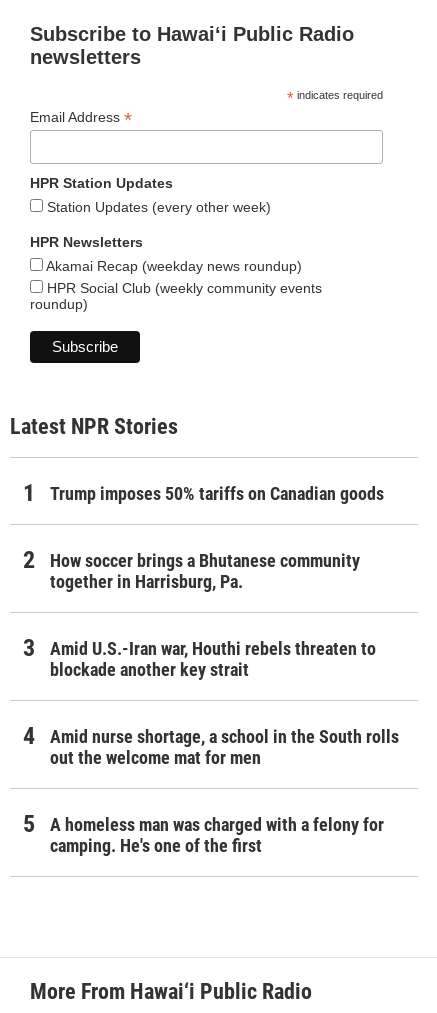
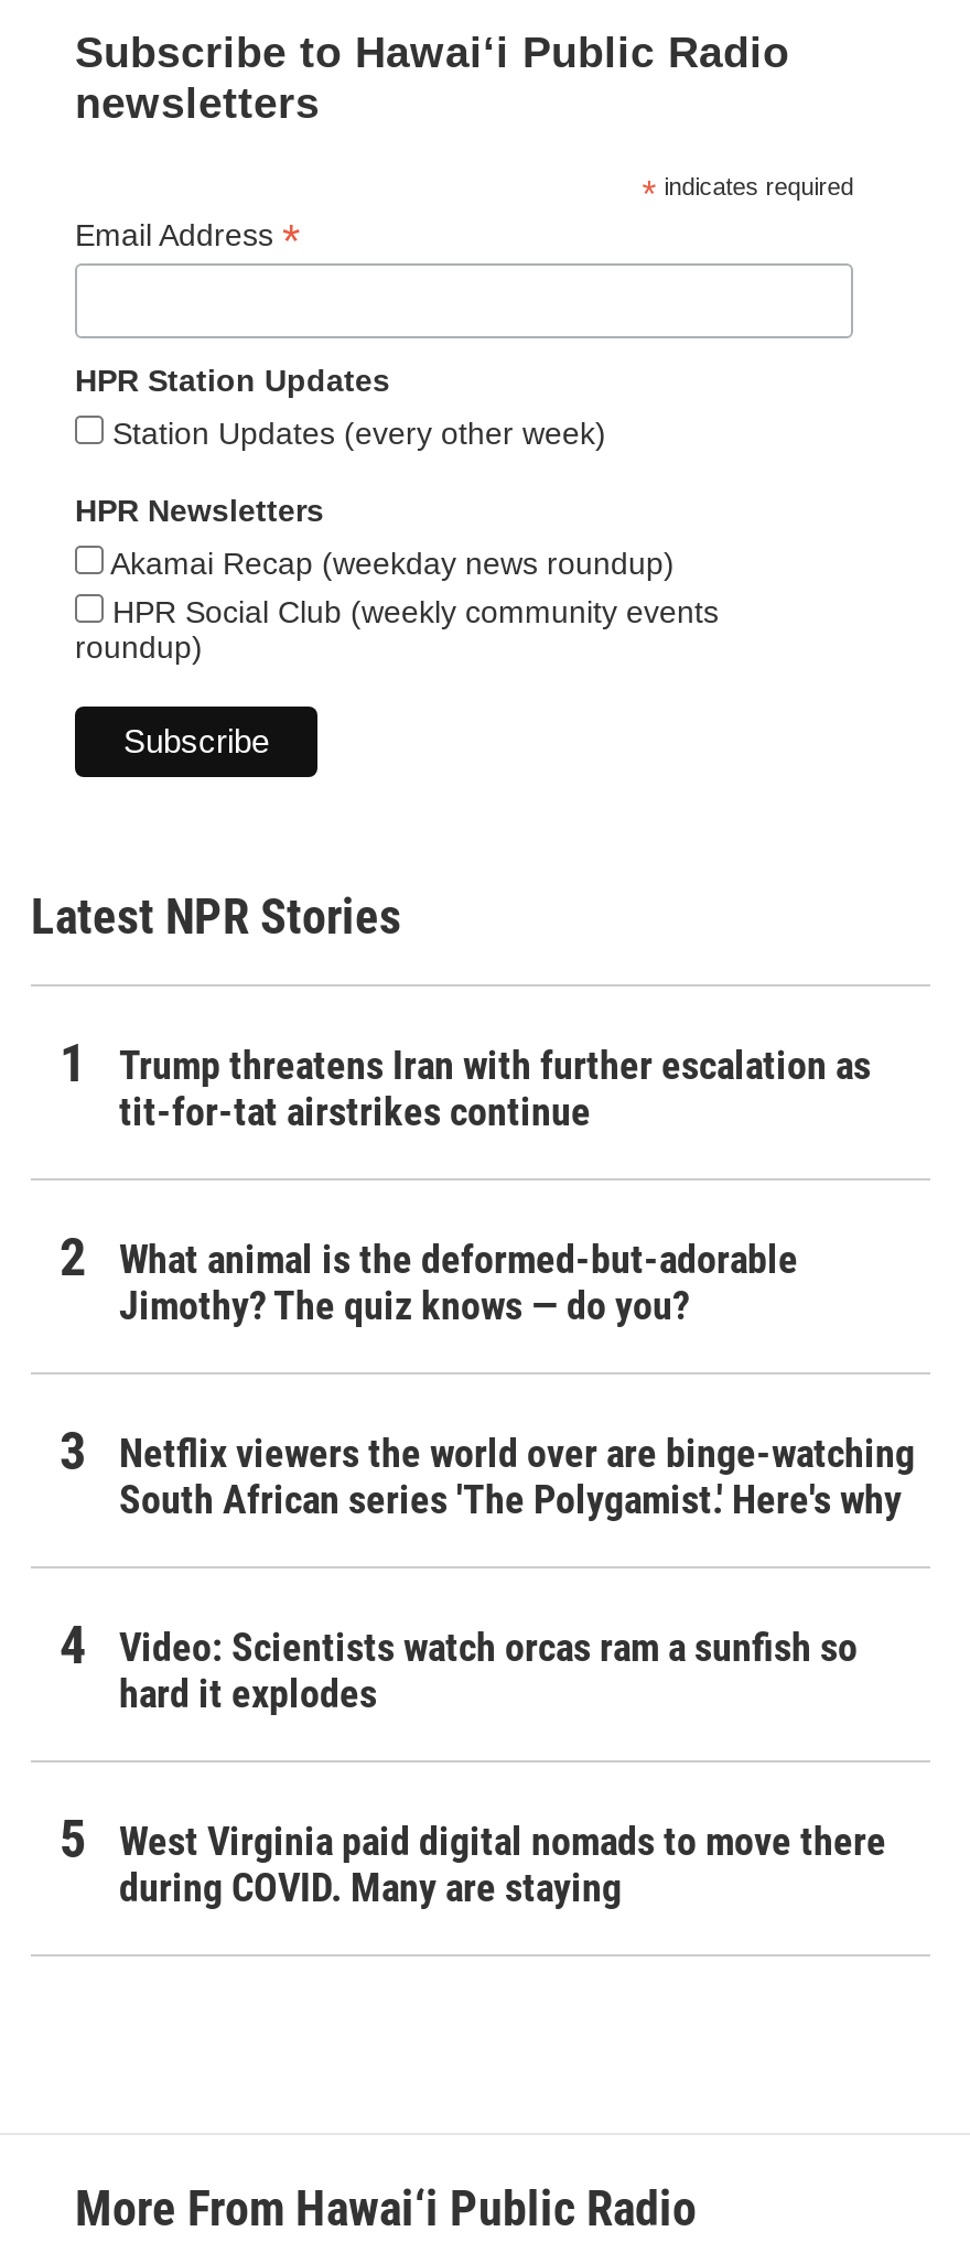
[50,483,384,504] Trump imposes 50% tariffs on Canadian goods -> [119,1043,871,1135] Trump threatens Iran with further escalation as | tit-for-tat airstrikes continue
[50,550,360,592] How soccer brings a Bhutanese community | together in Harrisburg, Pa. -> [119,1237,798,1329] What animal is the deformed-but-adorable | Jimothy? The quiz knows — do you?
[50,638,376,680] Amid U.S.-Iran war, Houthi rebels threaten to | blockade another key strait -> [119,1431,915,1523] Netflix viewers the world over are binge-watching | South African series 'The Polygamist.' Here's why
[50,726,399,768] Amid nurse shortage, a school in the South rolls | out the welcome mat for men -> [119,1624,858,1717] Video: Scientists watch orcas ram a sunfish so | hard it explodes
[50,814,384,856] A homeless man was charged with a felony for | camping. He's one of the first -> [119,1818,886,1911] West Virginia paid digital nomads to move there | during COVID. Many are staying

